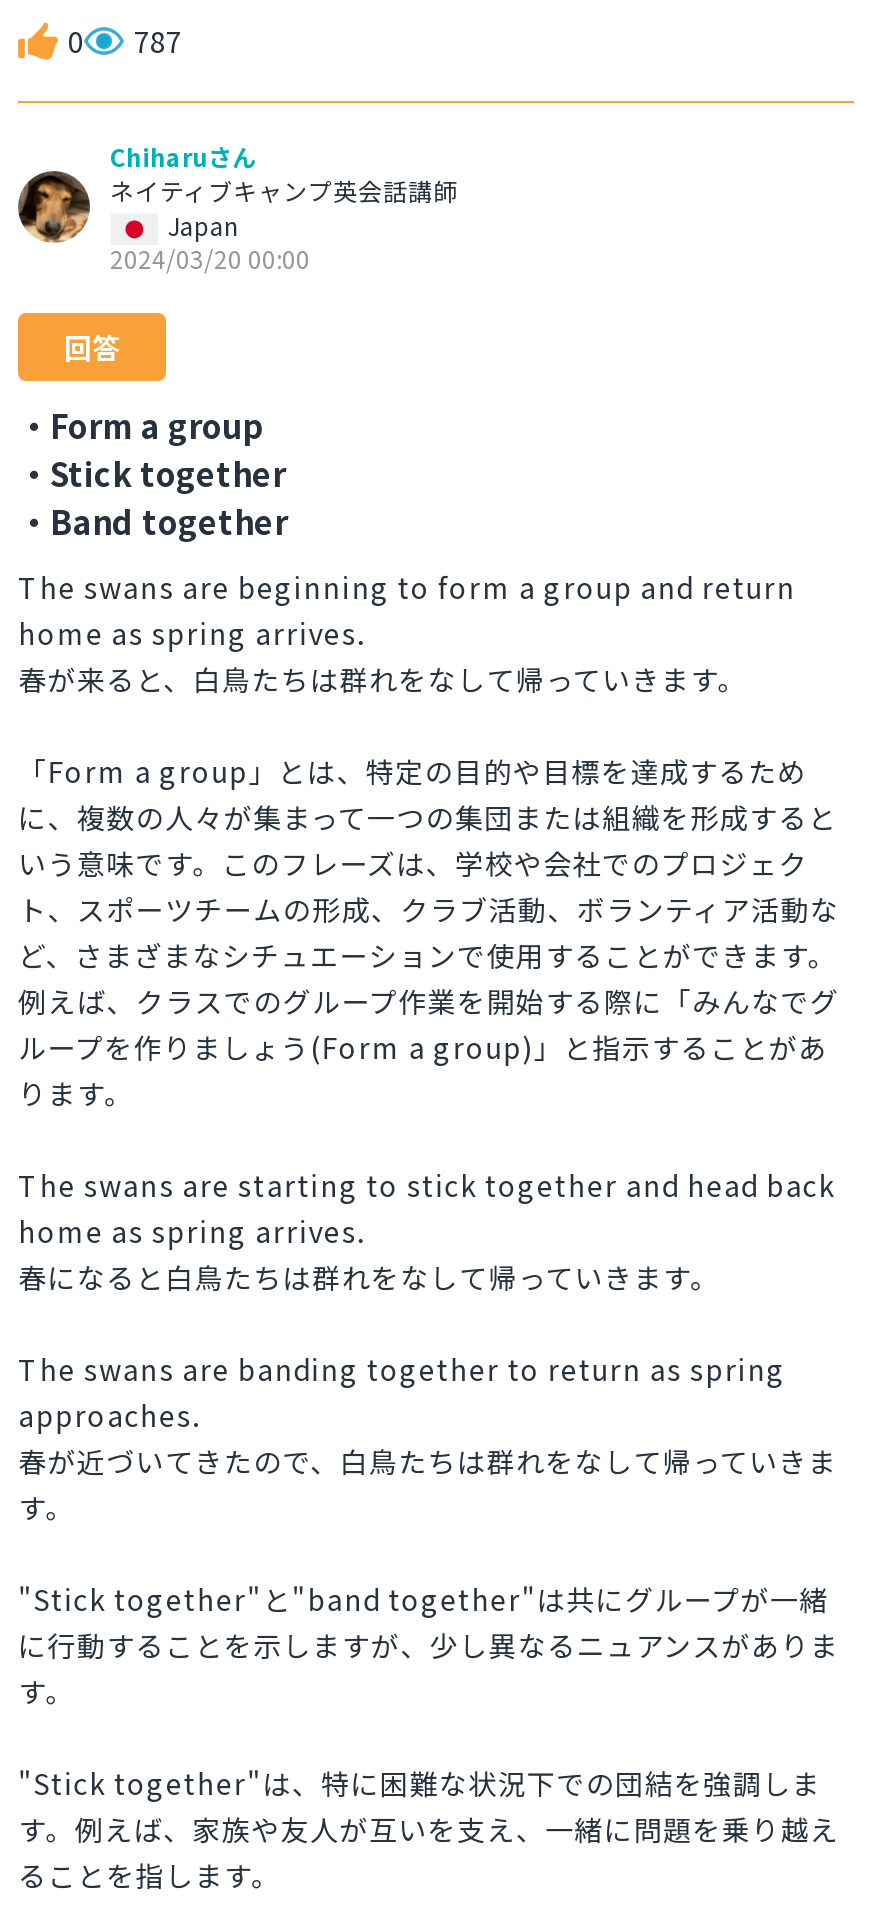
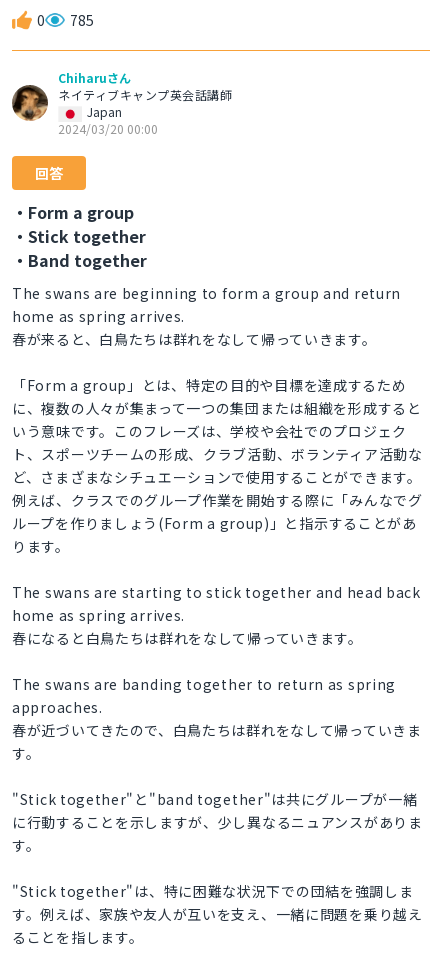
[68,22,182,62] 0 787 -> [37,10,94,30] 0 785

